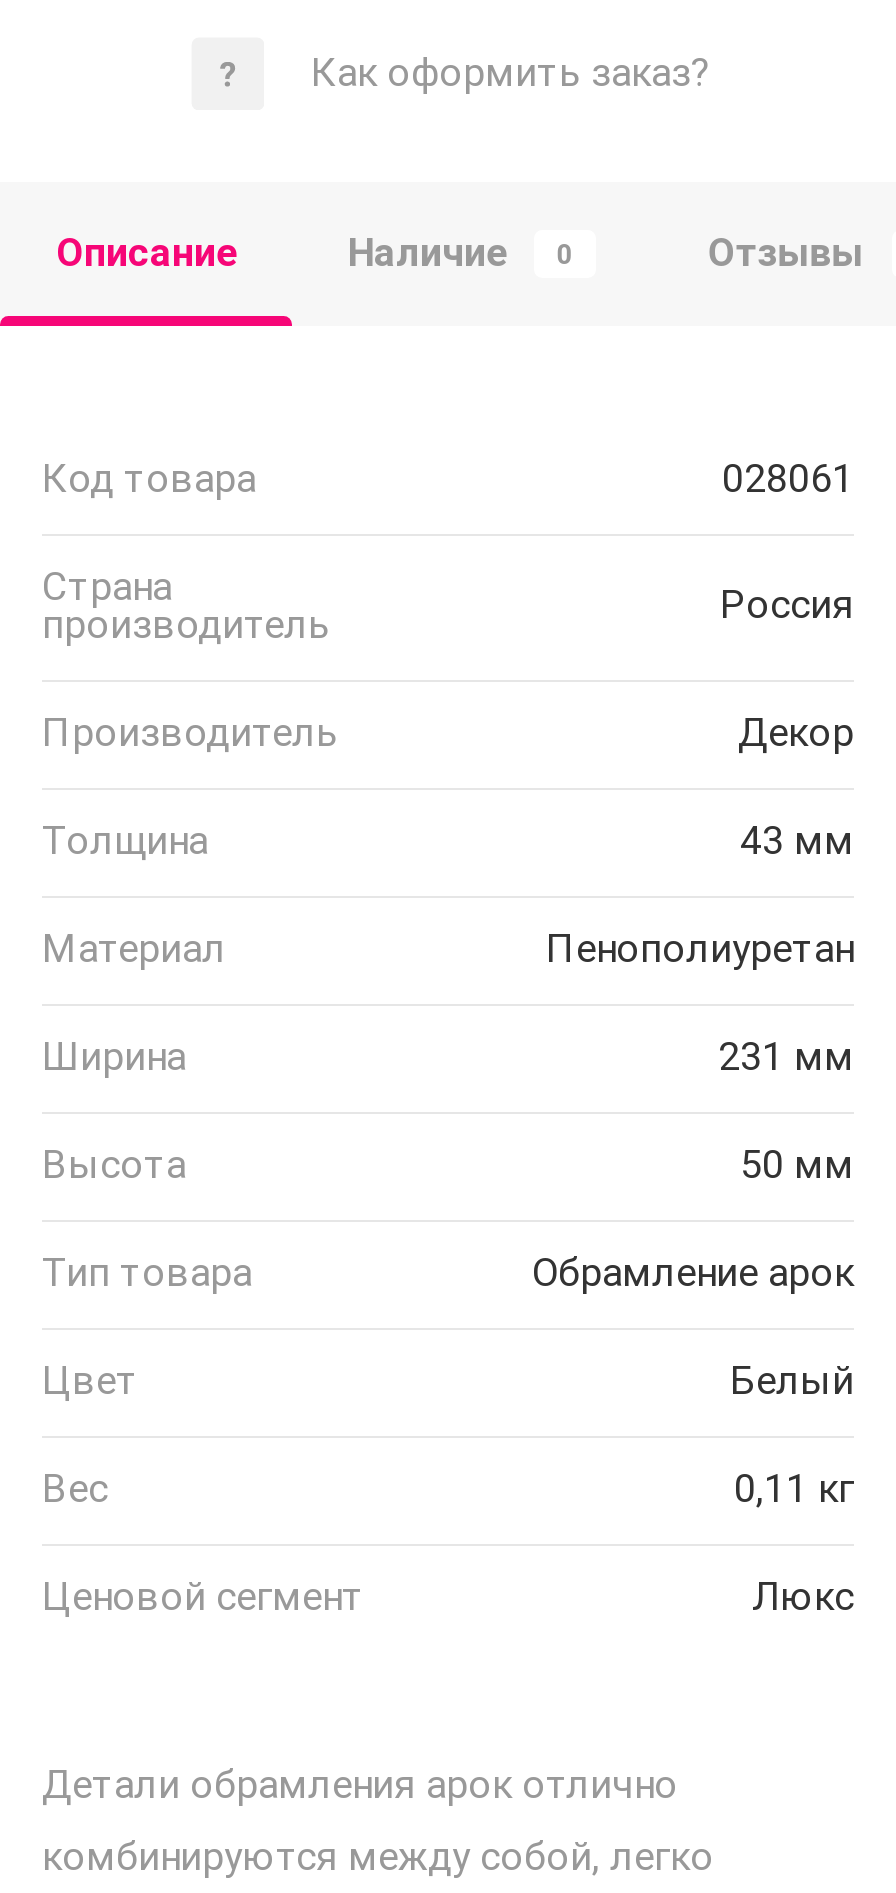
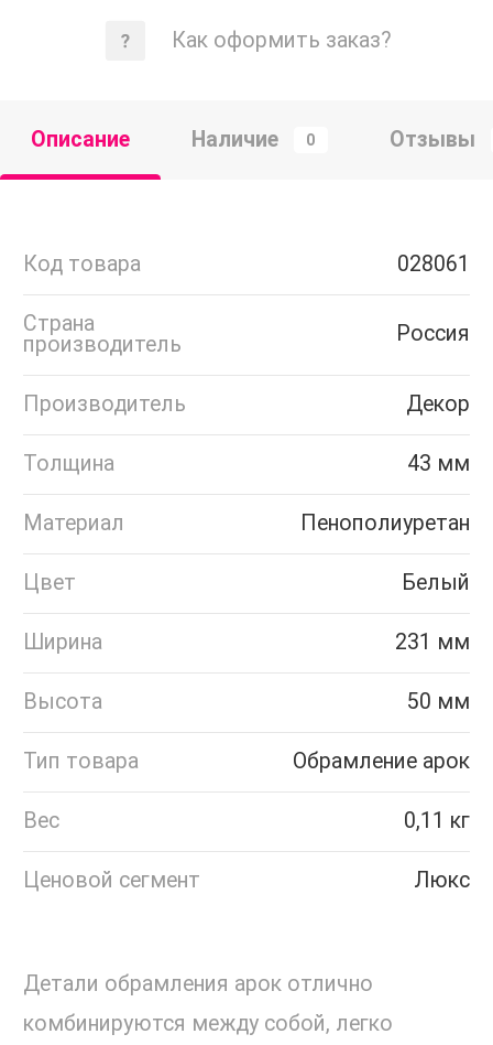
moved [42,1035,854,1297] -> [23,630,470,774]: Ширина | 231 мм | Высота | 50 мм | Тип товара | Обрамление арок
moved [42,1359,854,1405] -> [23,570,470,596]: Цвет | Белый

